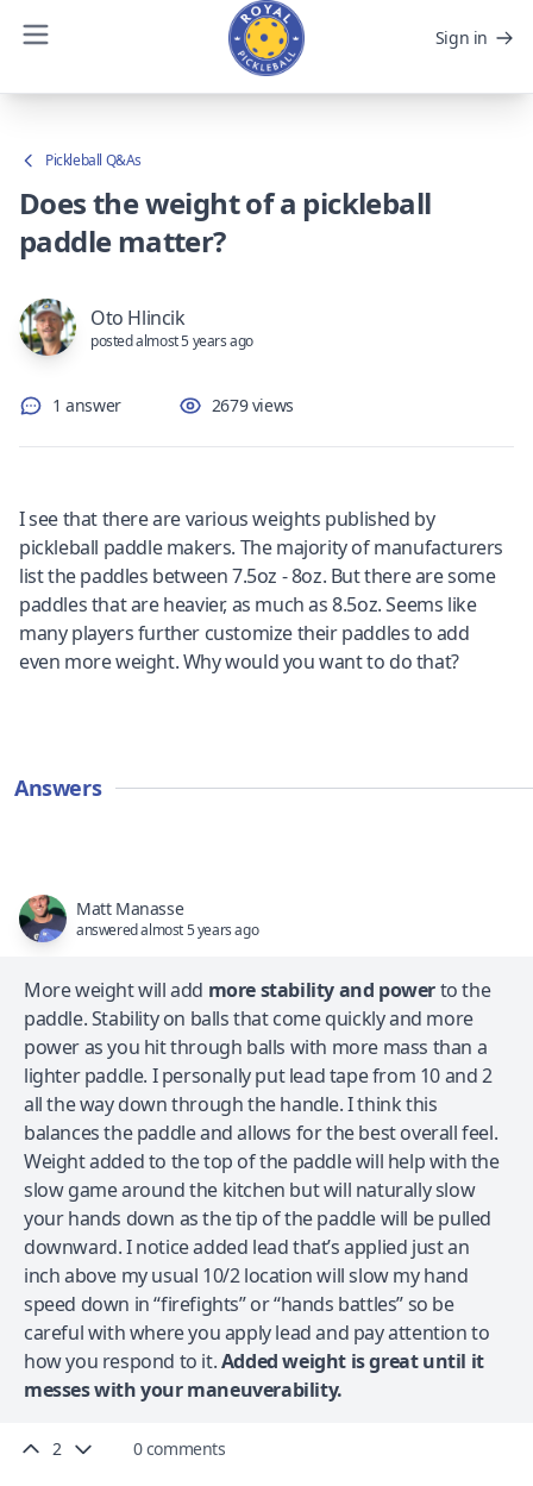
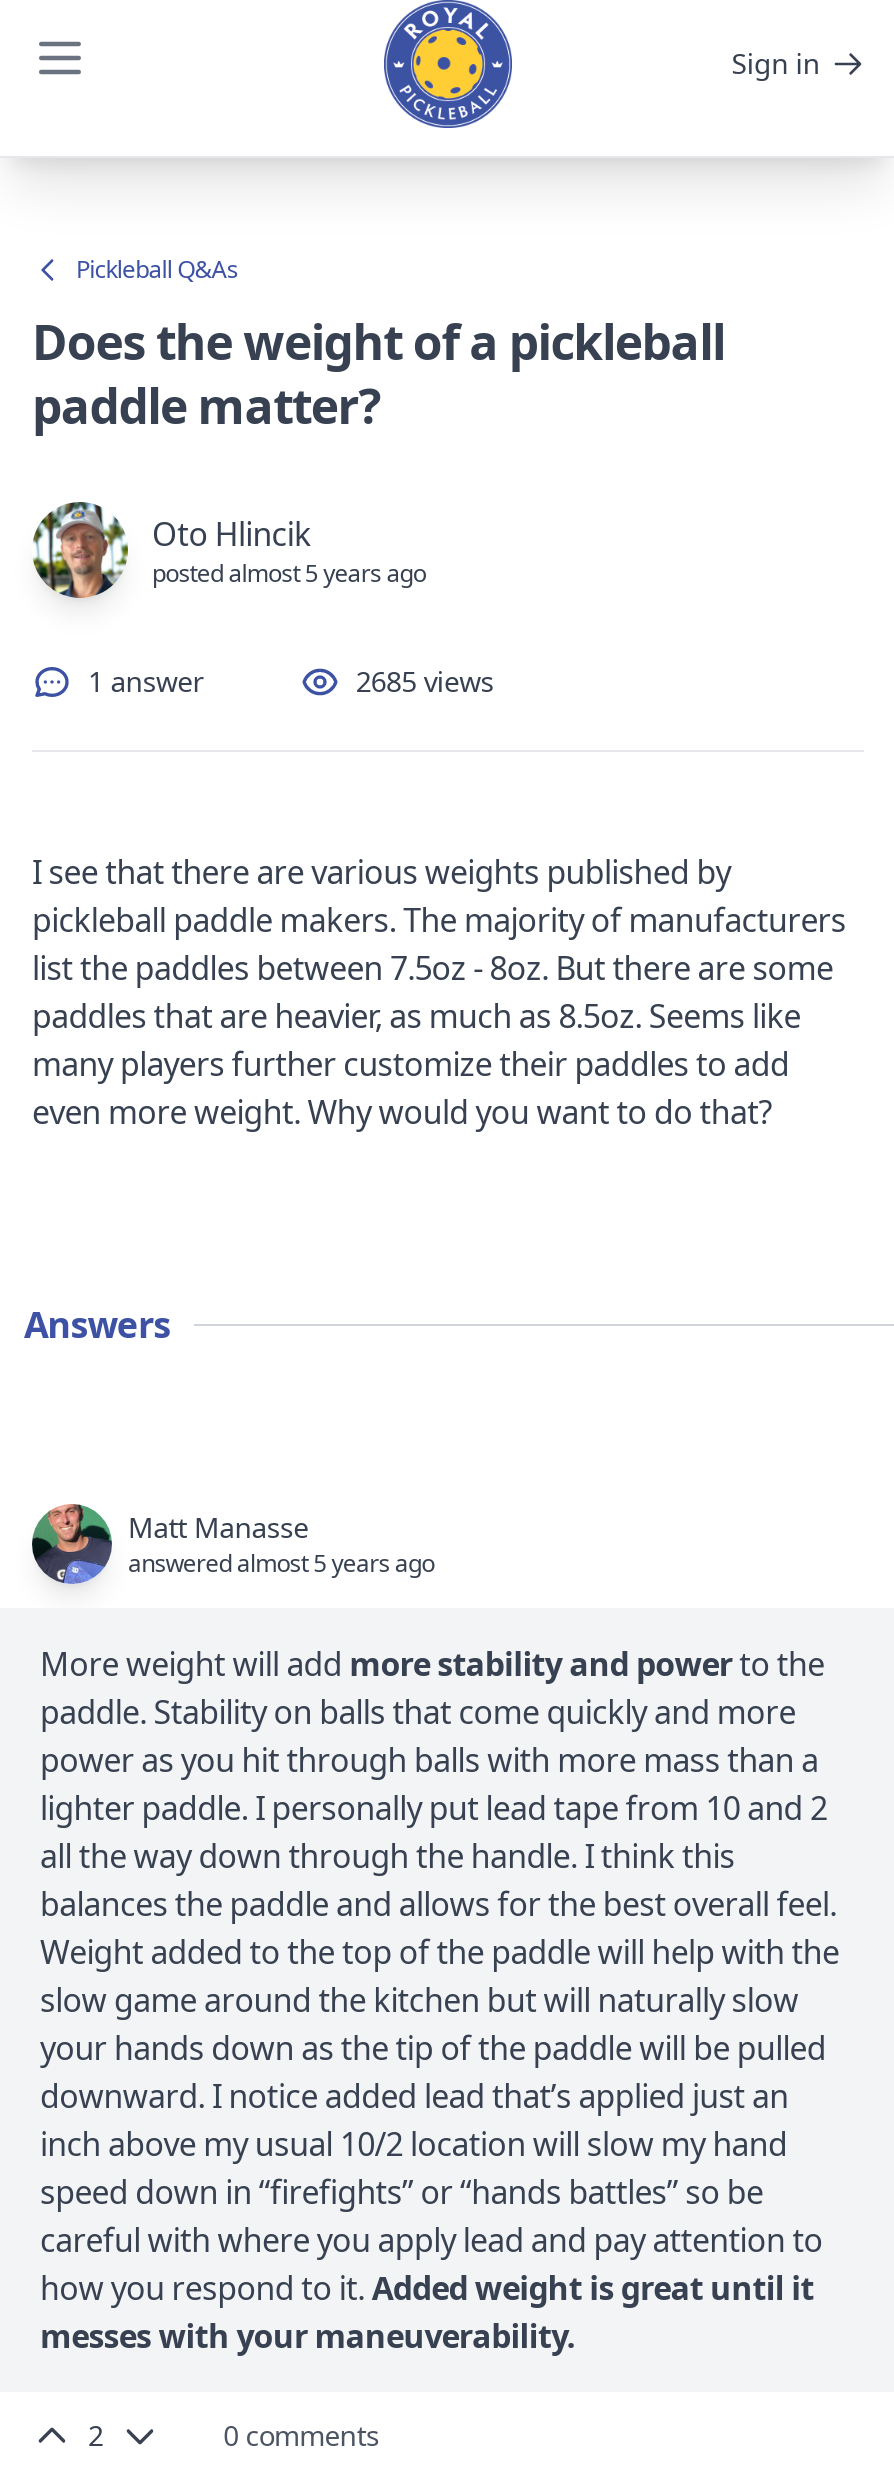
[212,394,294,416] 2679 views -> [356,662,494,700] 2685 views

